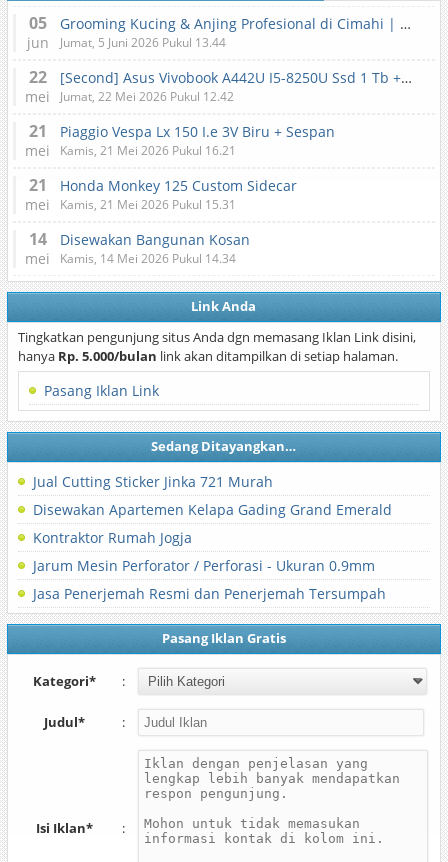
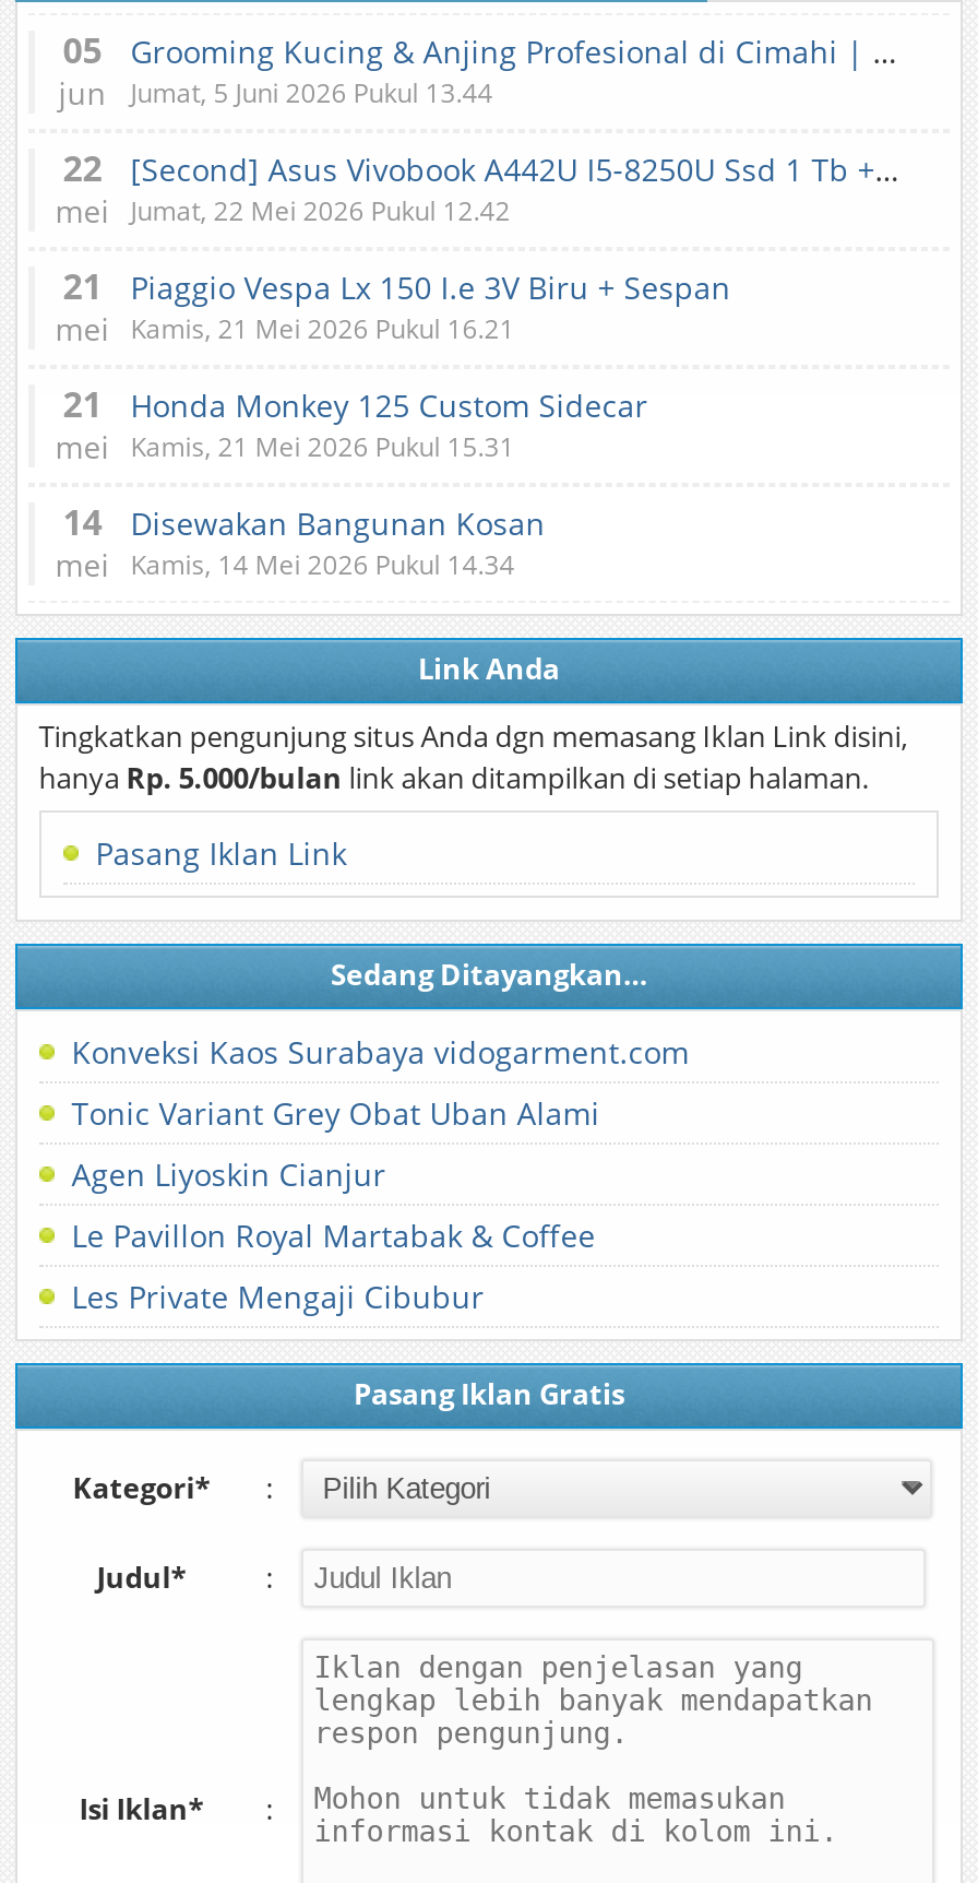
[33,472,273,491] Jual Cutting Sticker Jinka 721 Murah -> [71,1031,689,1073] Konveksi Kaos Surabaya vidogarment.com
[33,500,392,519] Disewakan Apartemen Kelapa Gading Grand Emerald -> [71,1092,600,1134] Tonic Variant Grey Obat Uban Alami
[33,528,192,547] Kontraktor Rumah Jogja -> [71,1153,386,1195] Agen Liyoskin Cianjur
[33,556,375,575] Jarum Mesin Perforator / Perforasi - Ukuran 0.9mm -> [71,1215,595,1256] Le Pavillon Royal Martabak & Coffee
[33,584,386,603] Jasa Penerjemah Resmi dan Penerjemah Tersumpah -> [71,1276,484,1317] Les Private Mengaji Cibubur

